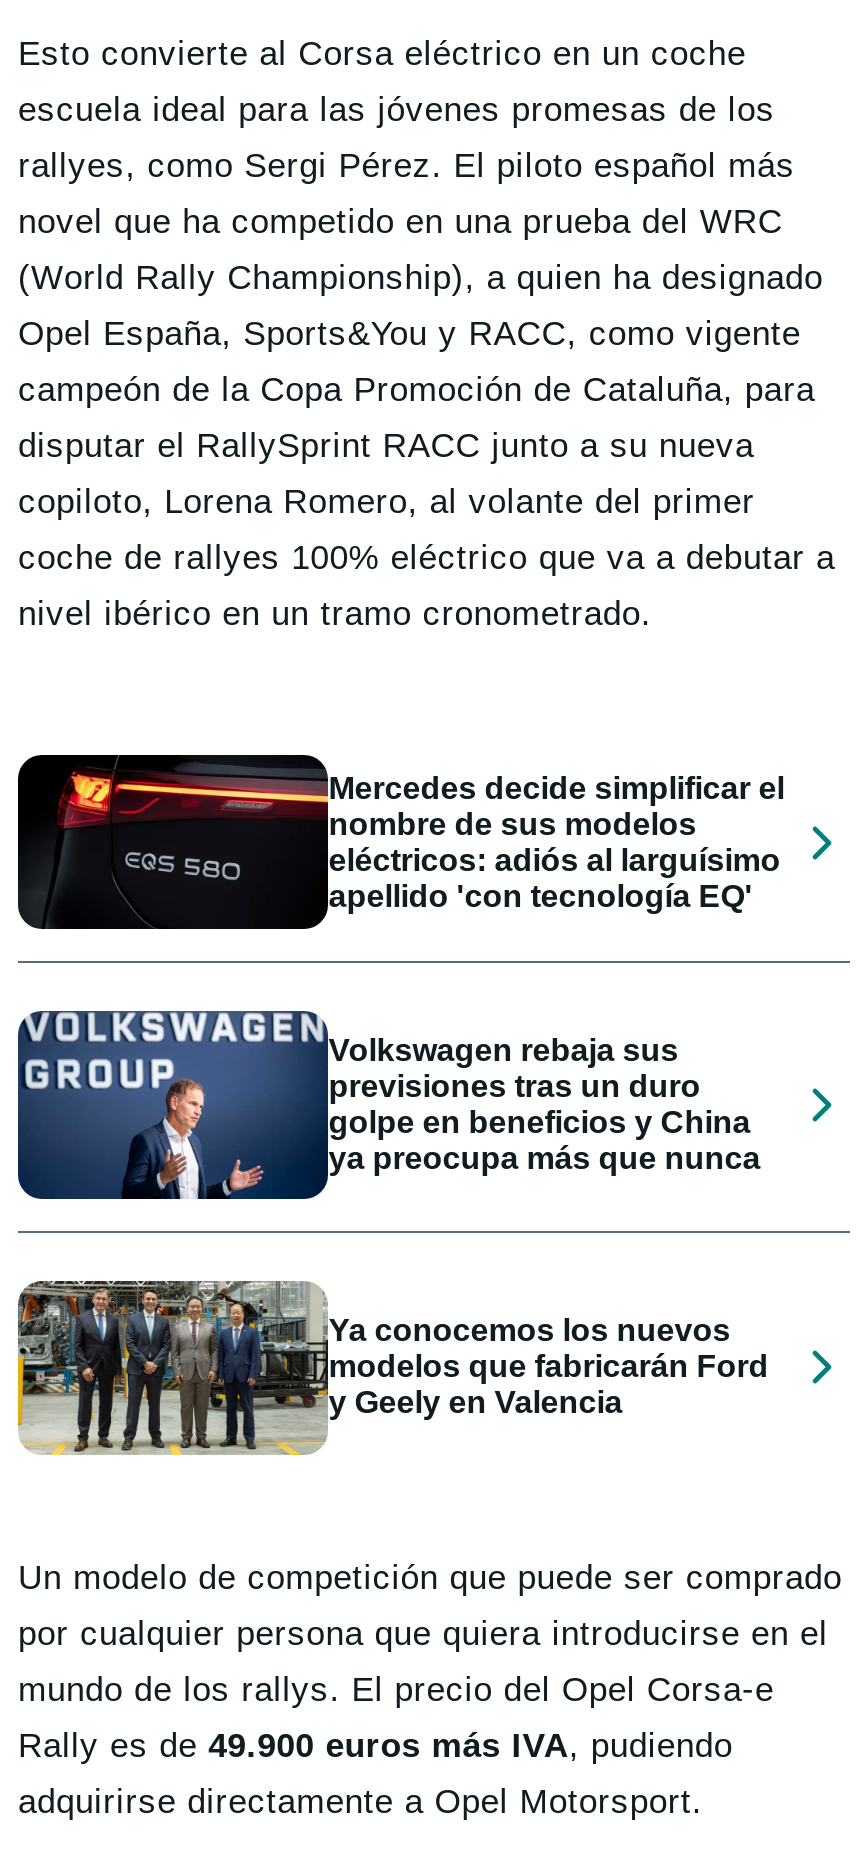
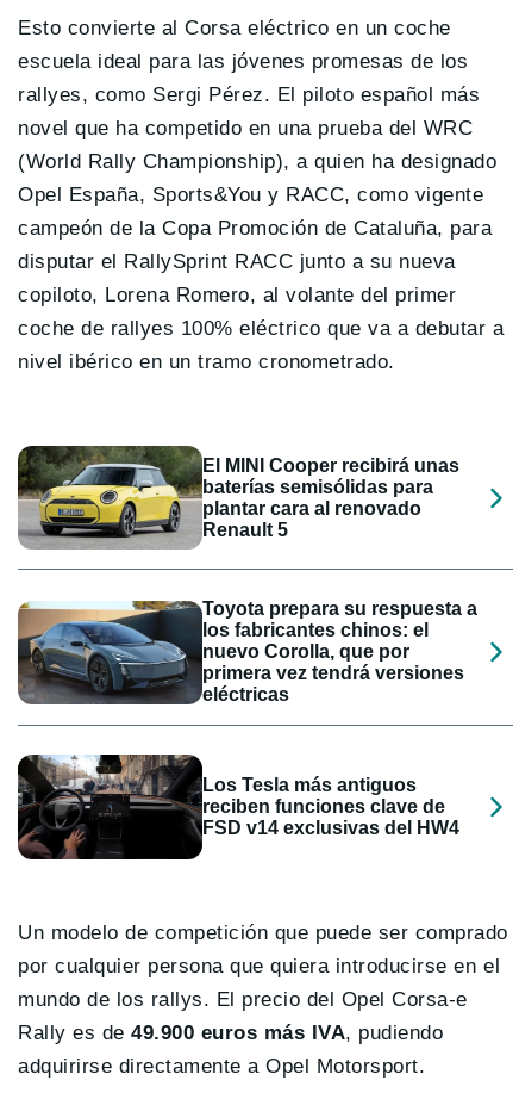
[18,753,784,929] [image] | Mercedes decide simplificar el | nombre de sus modelos | eléctricos: adiós al larguísimo | apellido 'con tecnología EQ' -> [17,445,460,545] [image] | El MINI Cooper recibirá unas | baterías semisólidas para | plantar cara al renovado | Renault 5
[16,1009,760,1201] [image] | Volkswagen rebaja sus | previsiones tras un duro | golpe en beneficios y China | ya preocupa más que nunca -> [17,598,478,707] [image] | Toyota prepara su respuesta a | los fabricantes chinos: el | nuevo Corolla, que por | primera vez tendrá versiones | eléctricas
[16,1279,768,1457] [image] | Ya conocemos los nuevos | modelos que fabricarán Ford | y Geely en Valencia -> [17,753,460,861] [image] | Los Tesla más antiguos | reciben funciones clave de | FSD v14 exclusivas del HW4

